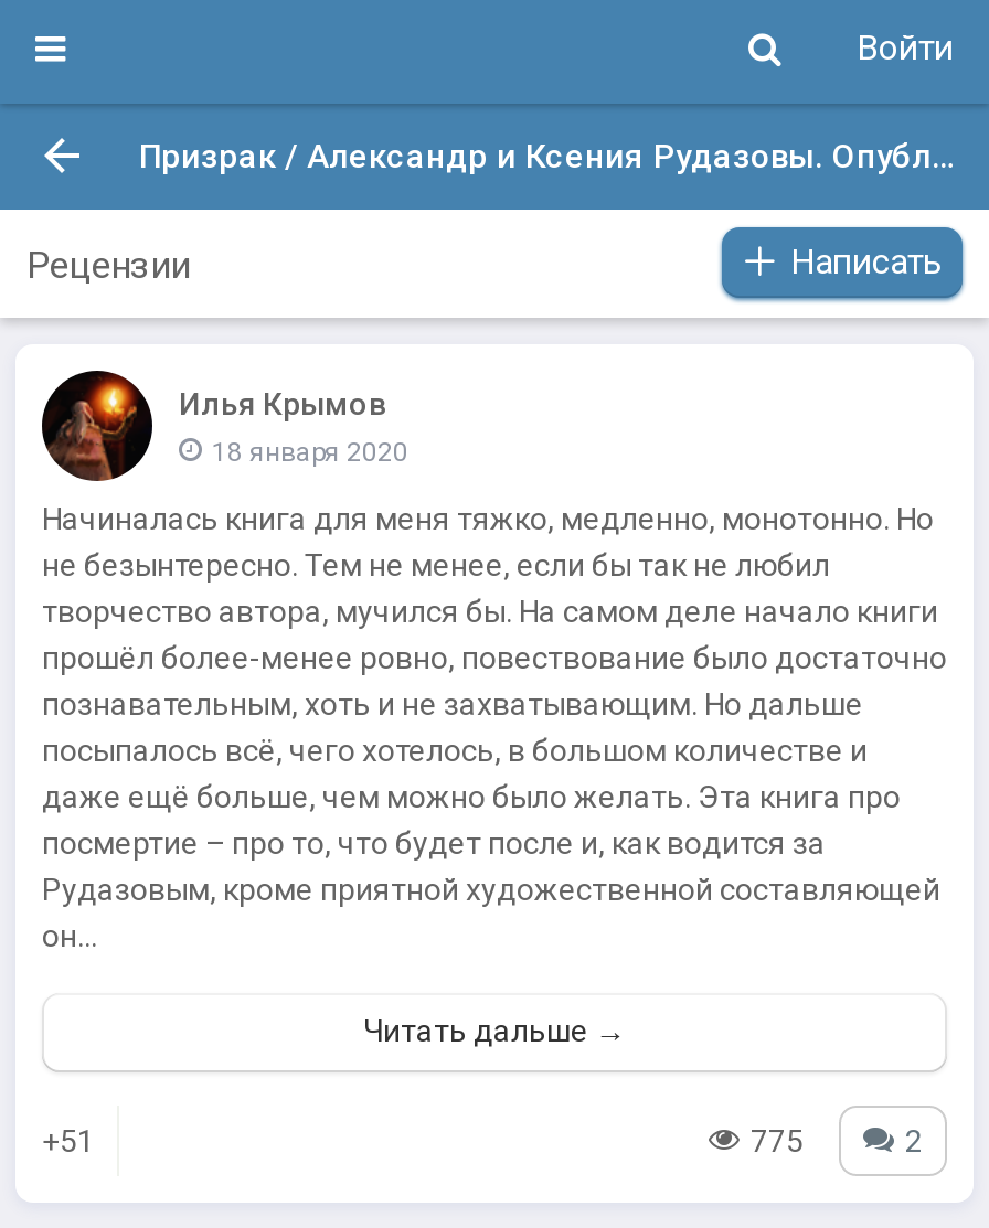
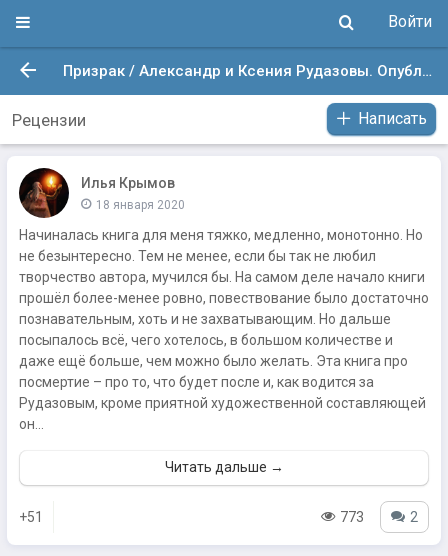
[744,1123,804,1158] 775 -> [337,509,364,525] 773

